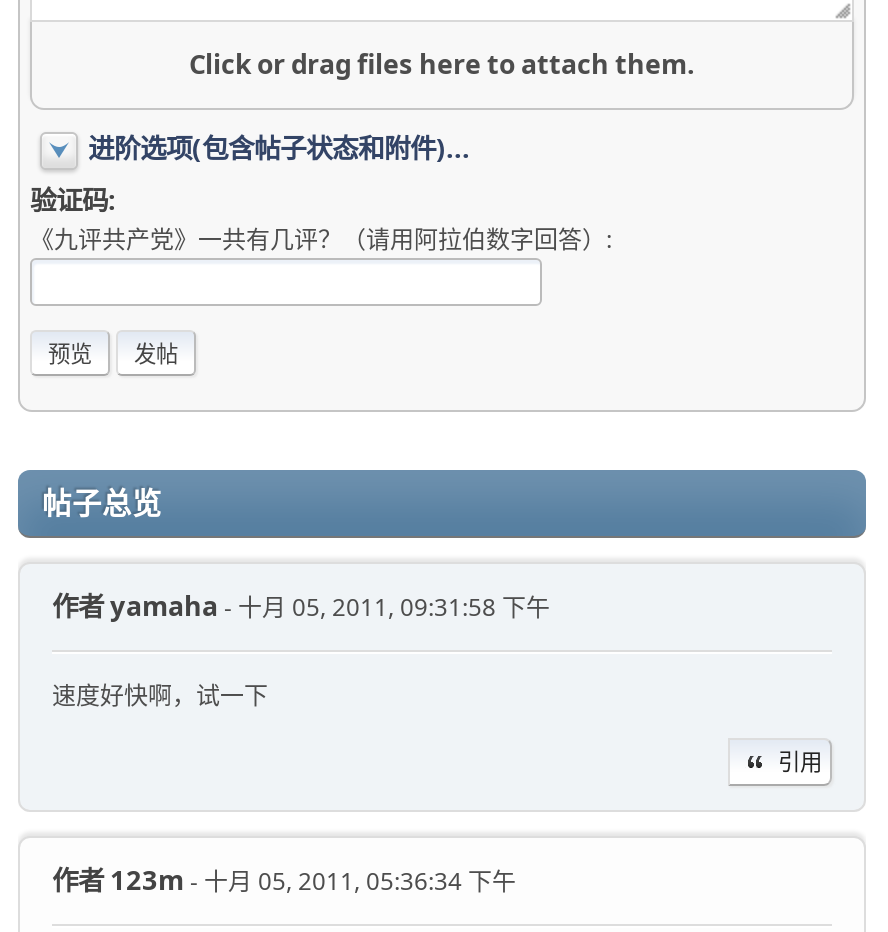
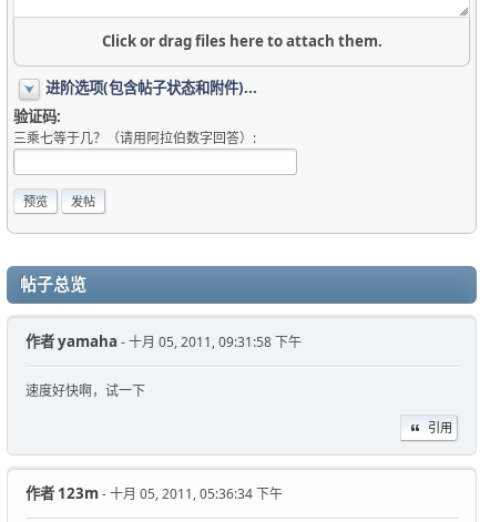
[30,222,612,256] 《九评共产党》一共有几评？（请用阿拉伯数字回答）: -> [13,128,256,147] 三乘七等于几？（请用阿拉伯数字回答）:

